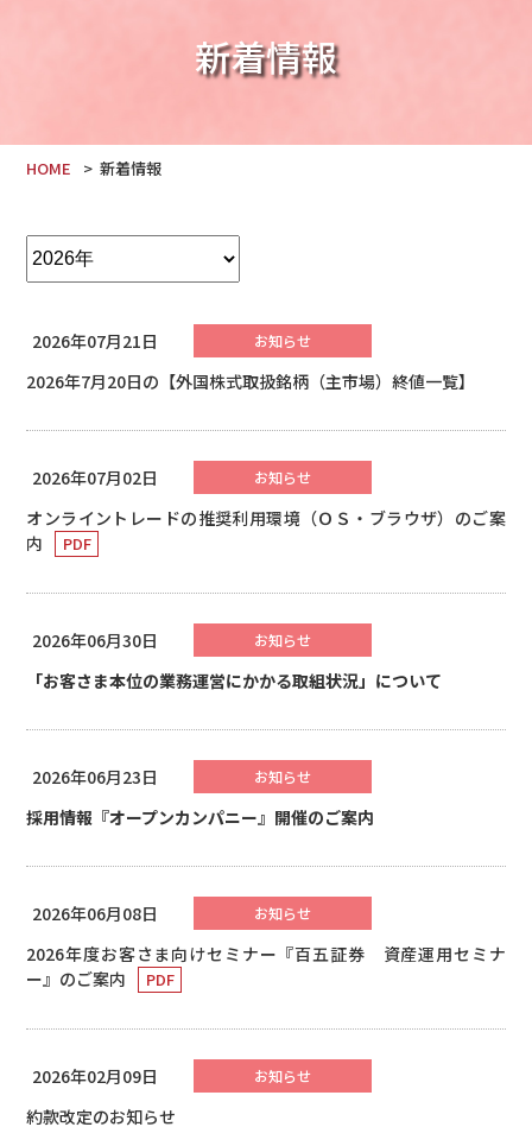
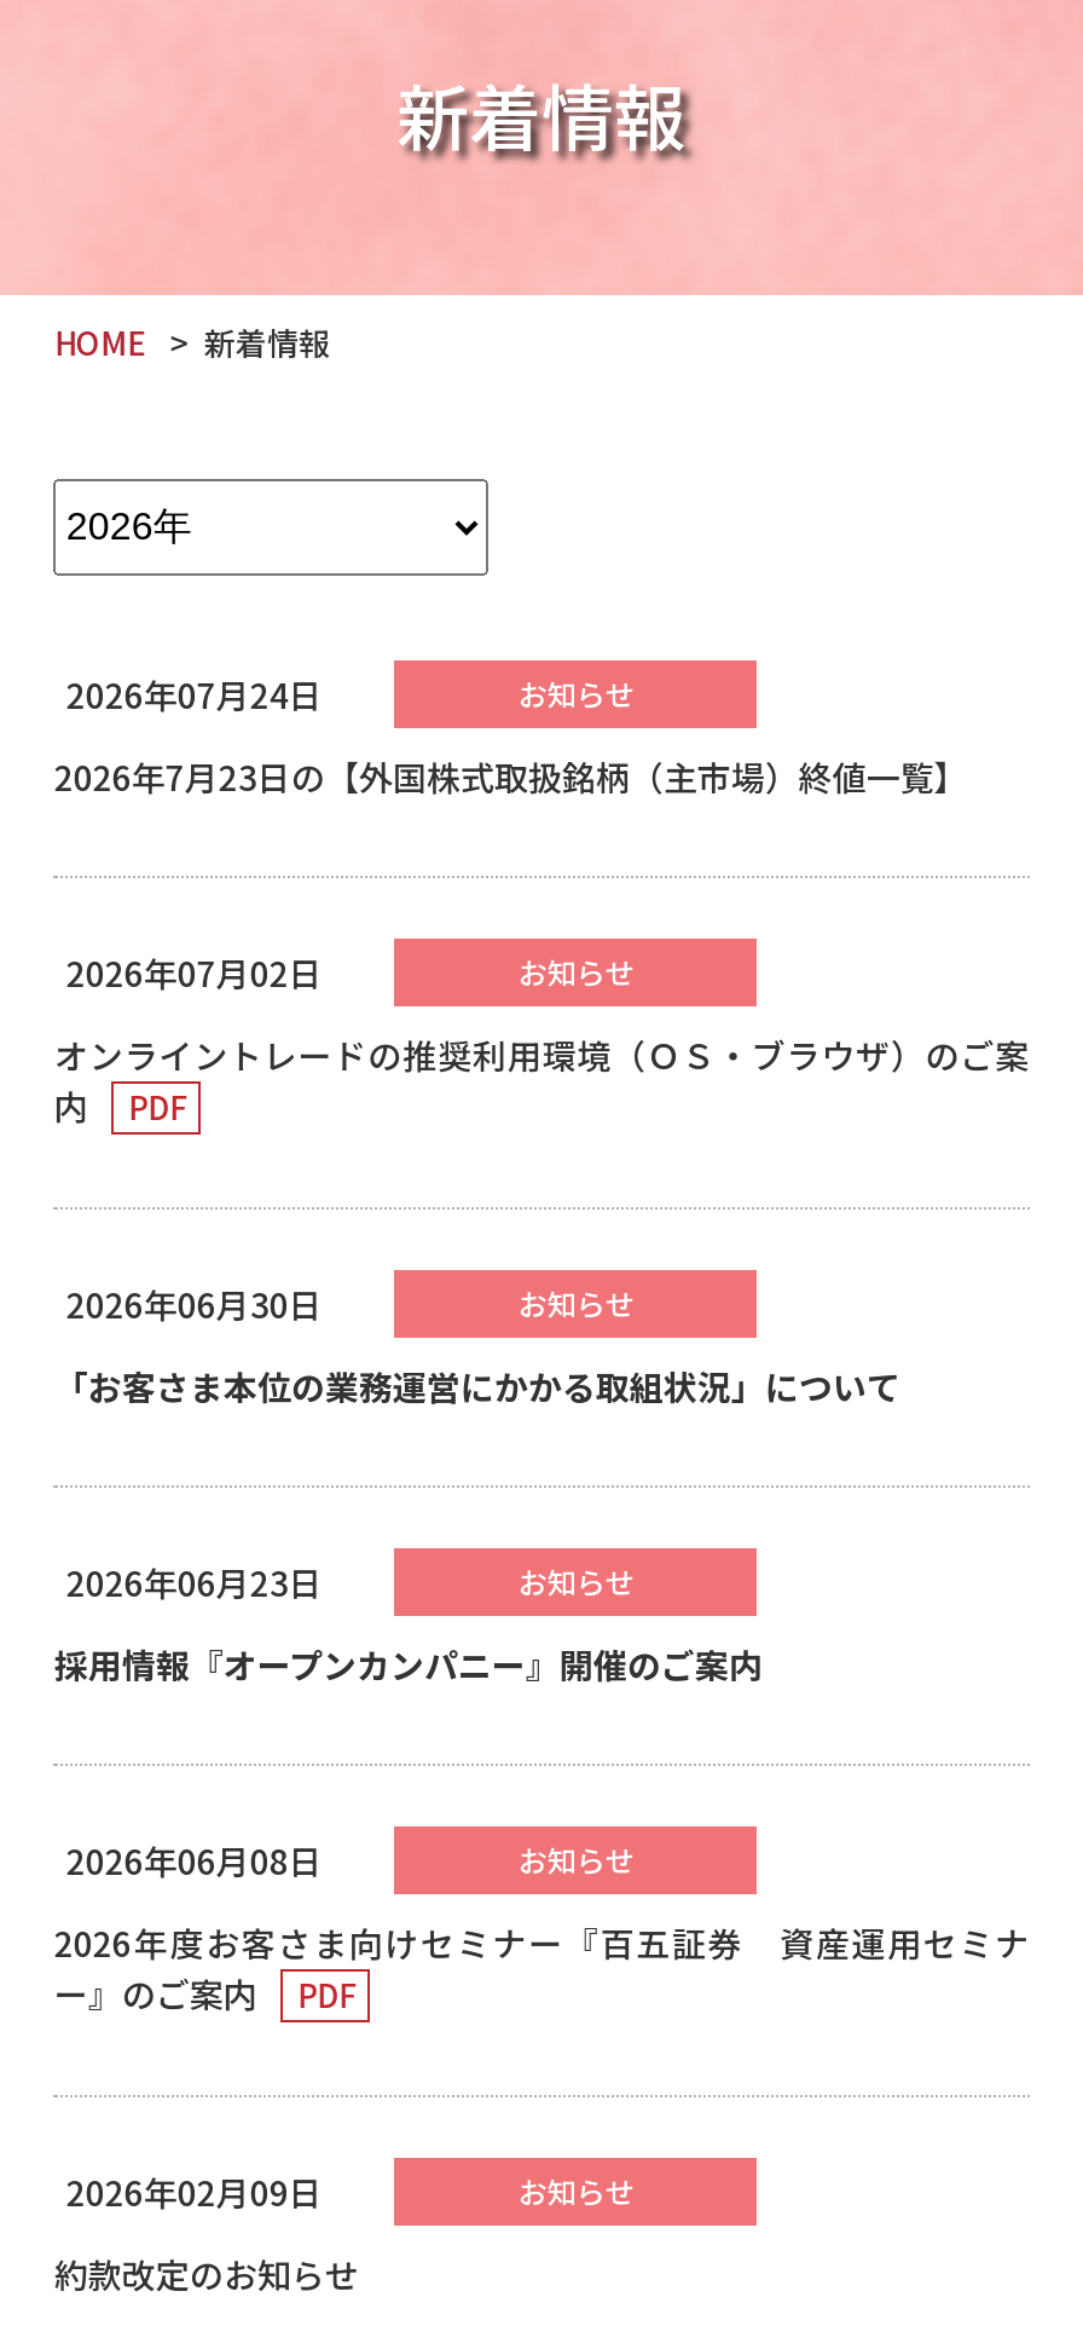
[33,329,158,353] 2026年07月21日 -> [66,670,322,718] 2026年07月24日
[27,369,475,393] 2026年7月20日の【外国株式取扱銘柄（主市場）終値一覧】 -> [54,752,968,801] 2026年7月23日の【外国株式取扱銘柄（主市場）終値一覧】

